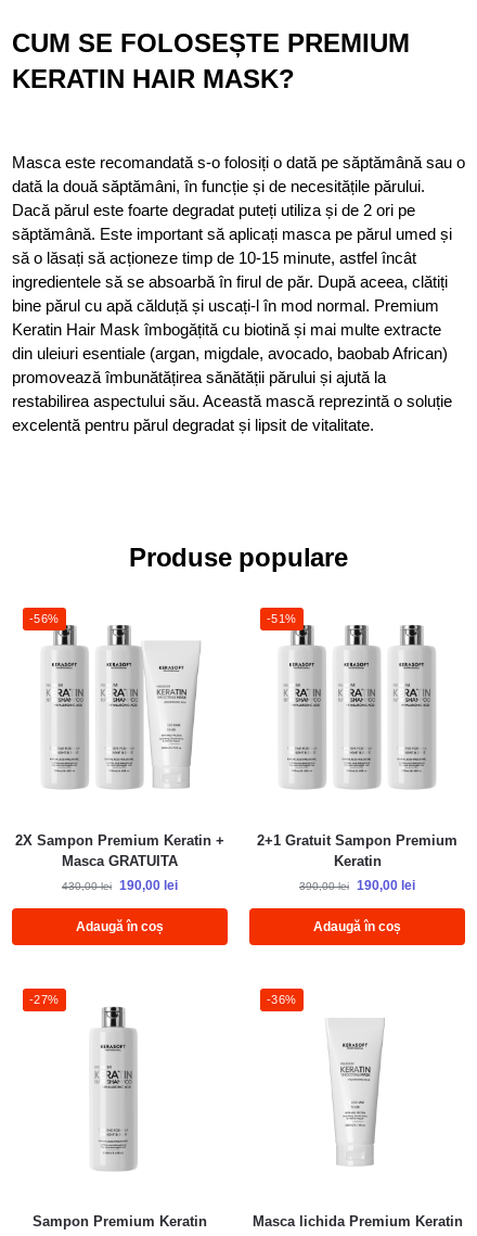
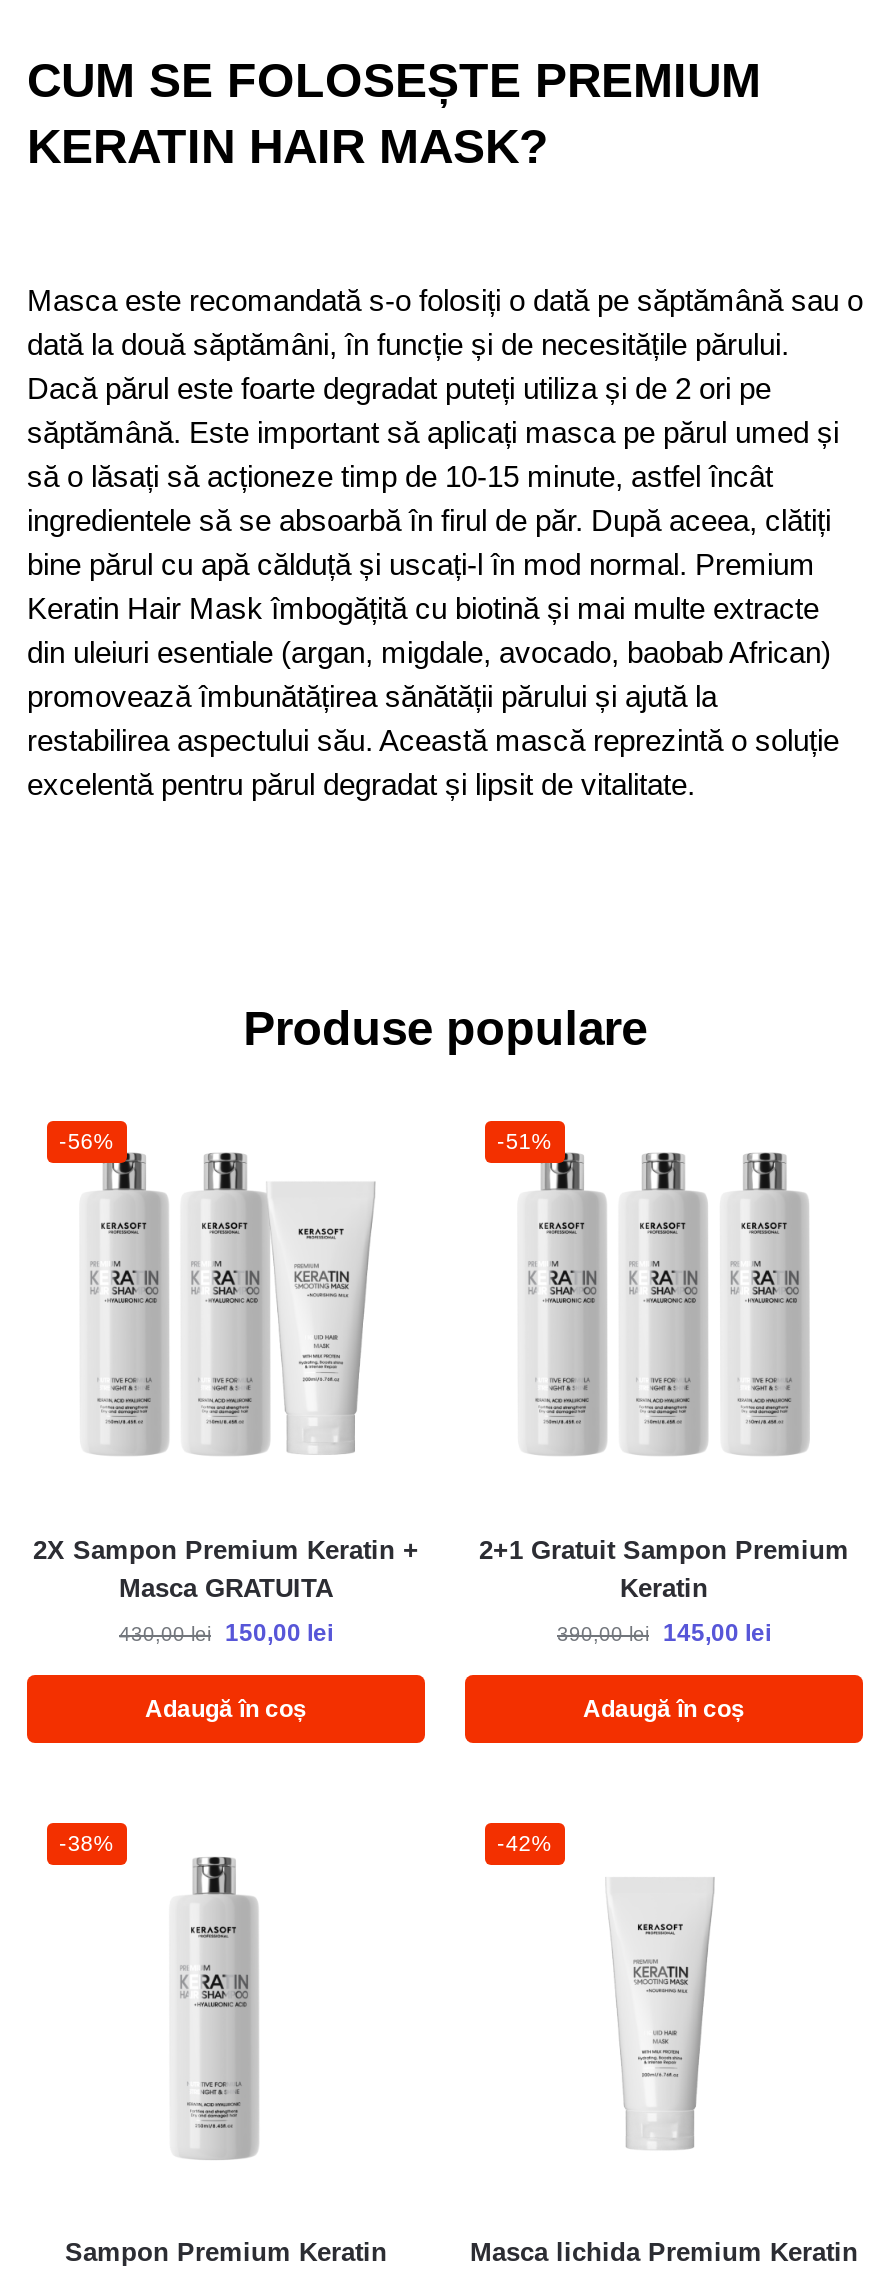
[119,878,178,893] 190,00 lei -> [225,1619,333,1647] 150,00 lei
[357,878,415,893] 190,00 lei -> [663,1619,771,1647] 145,00 lei
[29,993,59,1006] -27% -> [59,1831,114,1855] -38%
[267,993,297,1006] -36% -> [497,1831,552,1855] -42%

